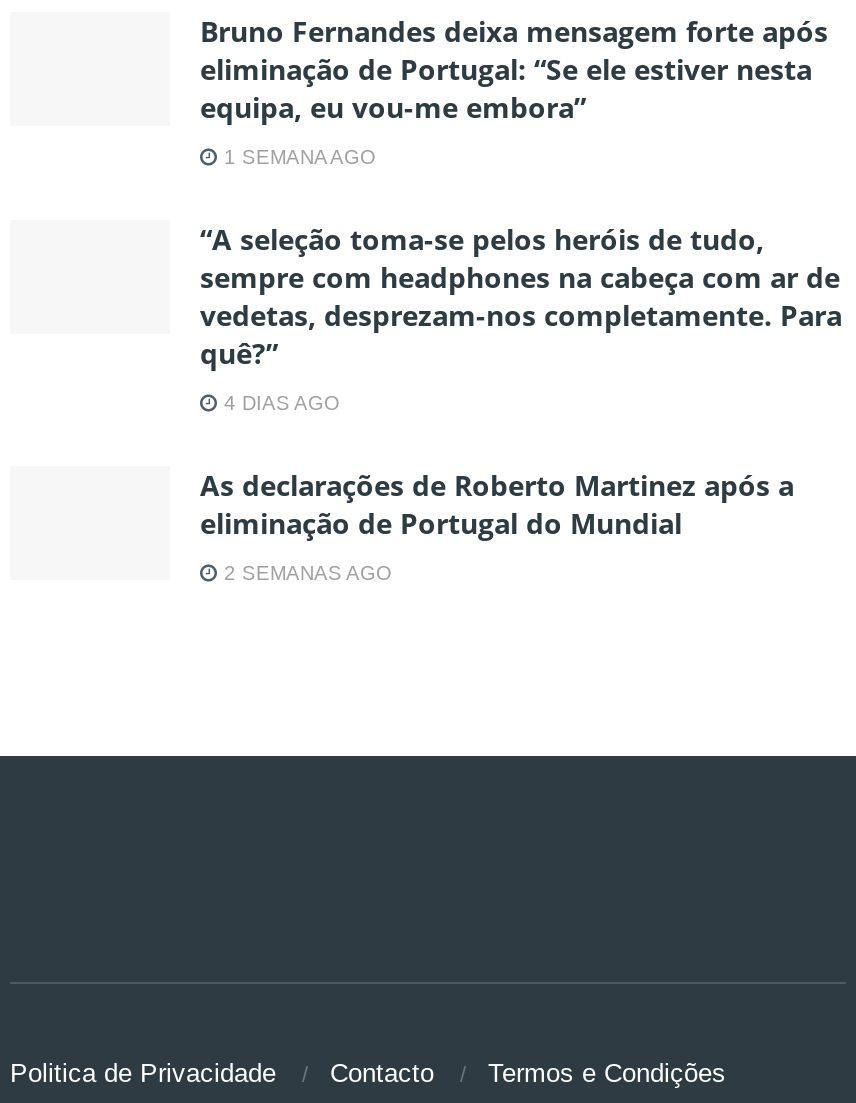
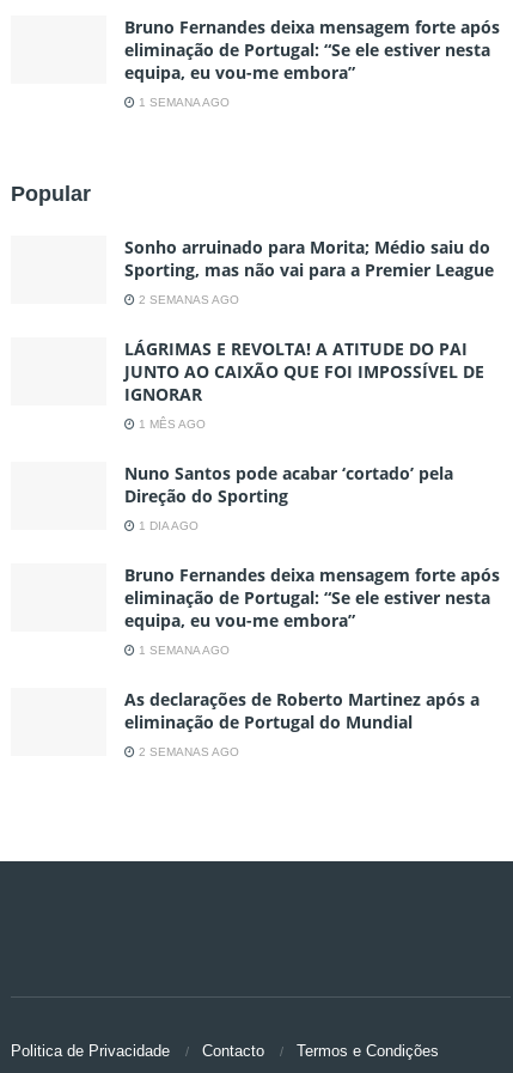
[200,220,842,414] “A seleção toma-se pelos heróis de tudo, | sempre com headphones na cabeça com ar de | vedetas, desprezam-nos completamente. Para | quê?” | 4 DIAS AGO -> [11,182,500,657] Popular | Sonho arruinado para Morita; Médio saiu do | Sporting, mas não vai para a Premier League | 2 SEMANAS AGO | LÁGRIMAS E REVOLTA! A ATITUDE DO PAI | JUNTO AO CAIXÃO QUE FOI IMPOSSÍVEL DE | IGNORAR | 1 MÊS AGO | Nuno Santos pode acabar ‘cortado’ pela | Direção do Sporting | 1 DIA AGO | Bruno Fernandes deixa mensagem forte após | eliminação de Portugal: “Se ele estiver nesta | equipa, eu vou-me embora” | 1 SEMANA AGO

